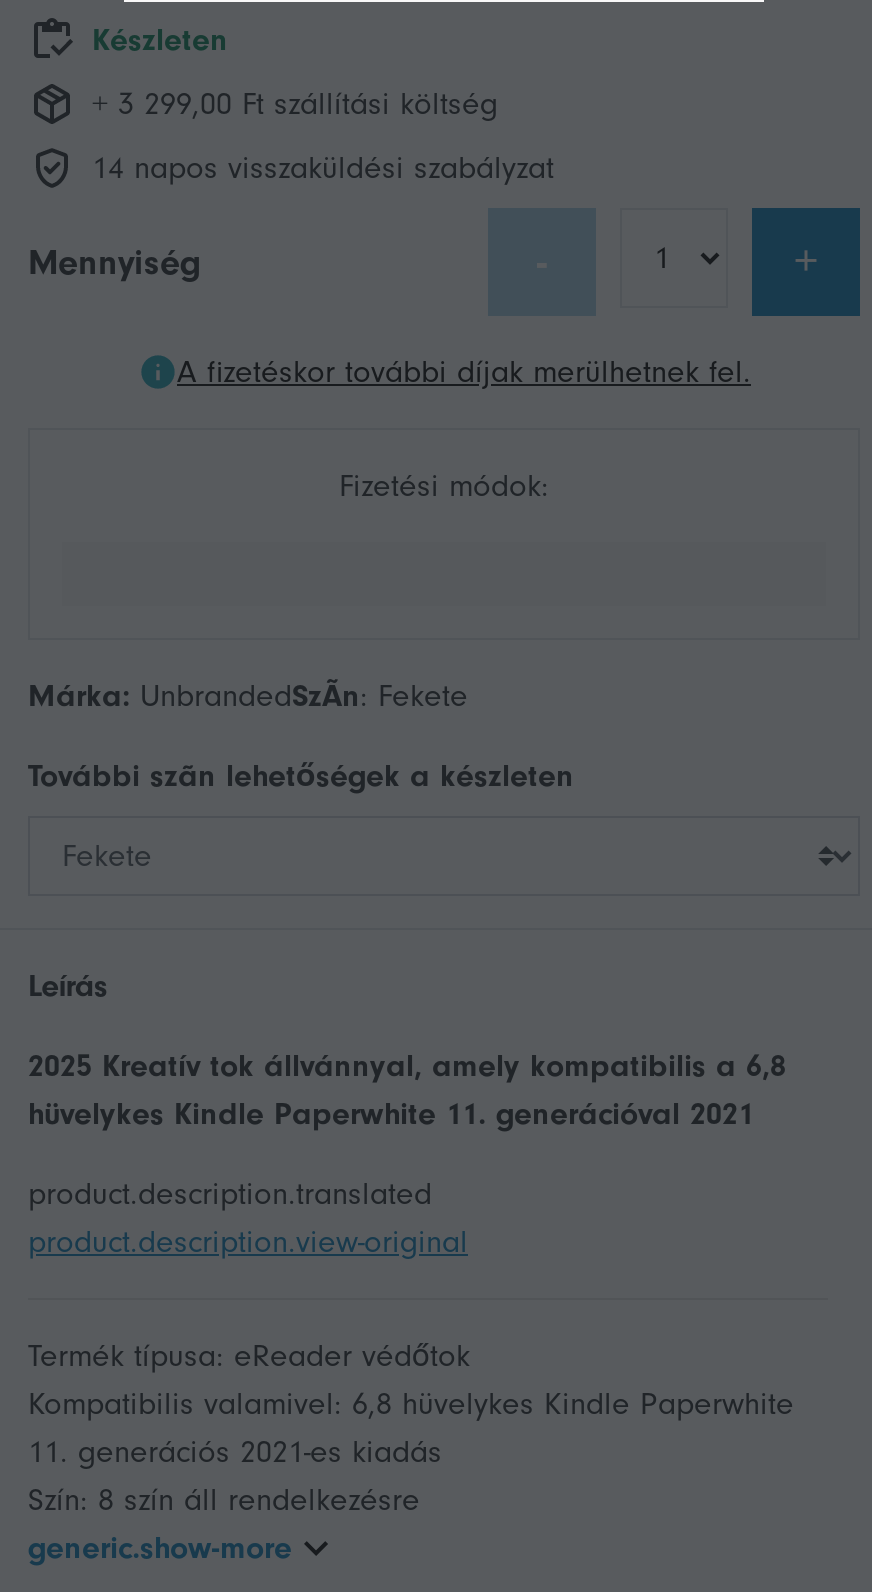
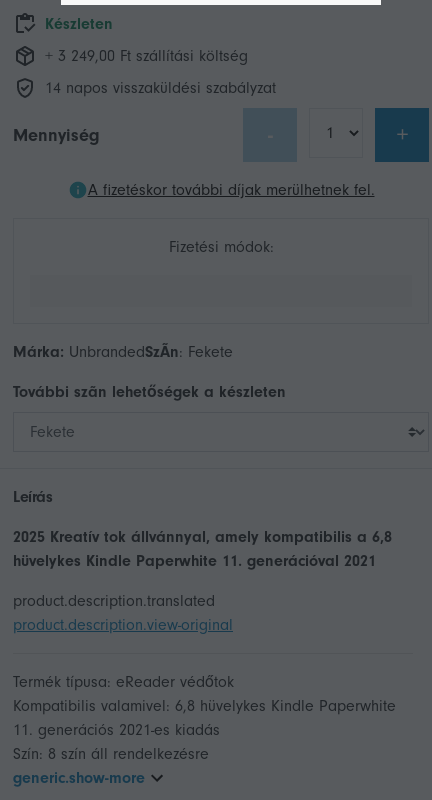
[92,86,498,122] + 3 299,00 Ft szállítási költség -> [45,47,248,65] + 3 249,00 Ft szállítási költség

